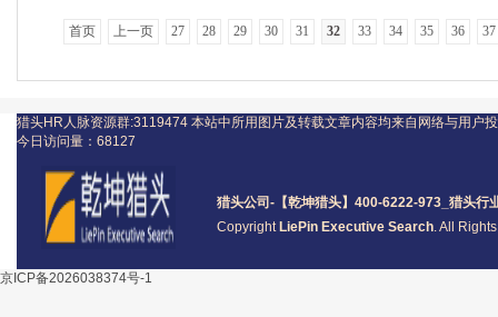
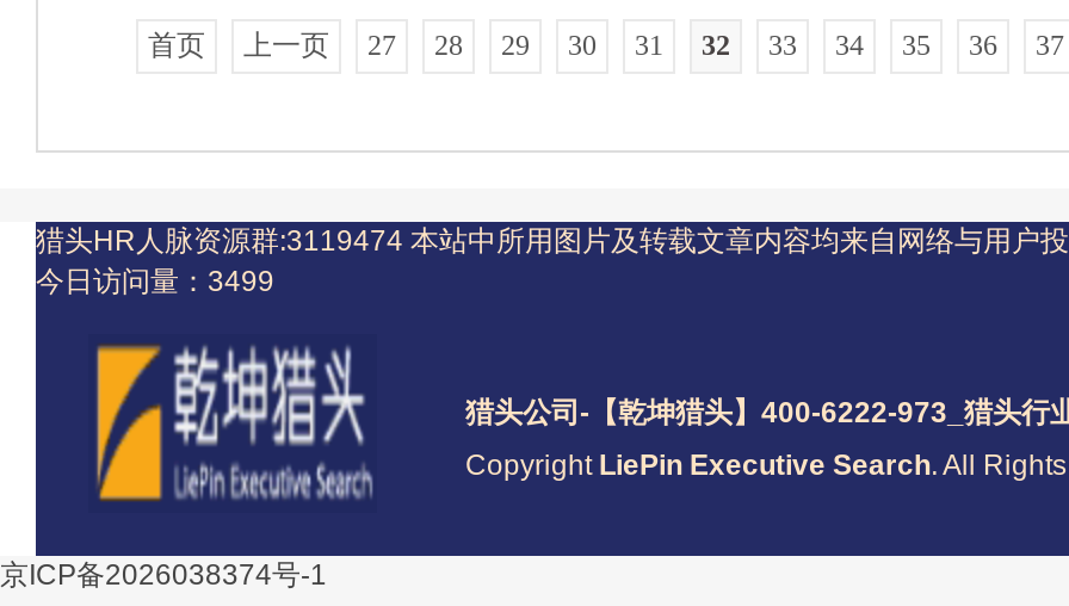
[17,134,136,149] 今日访问量：68127 -> [36,265,274,299] 今日访问量：3499

